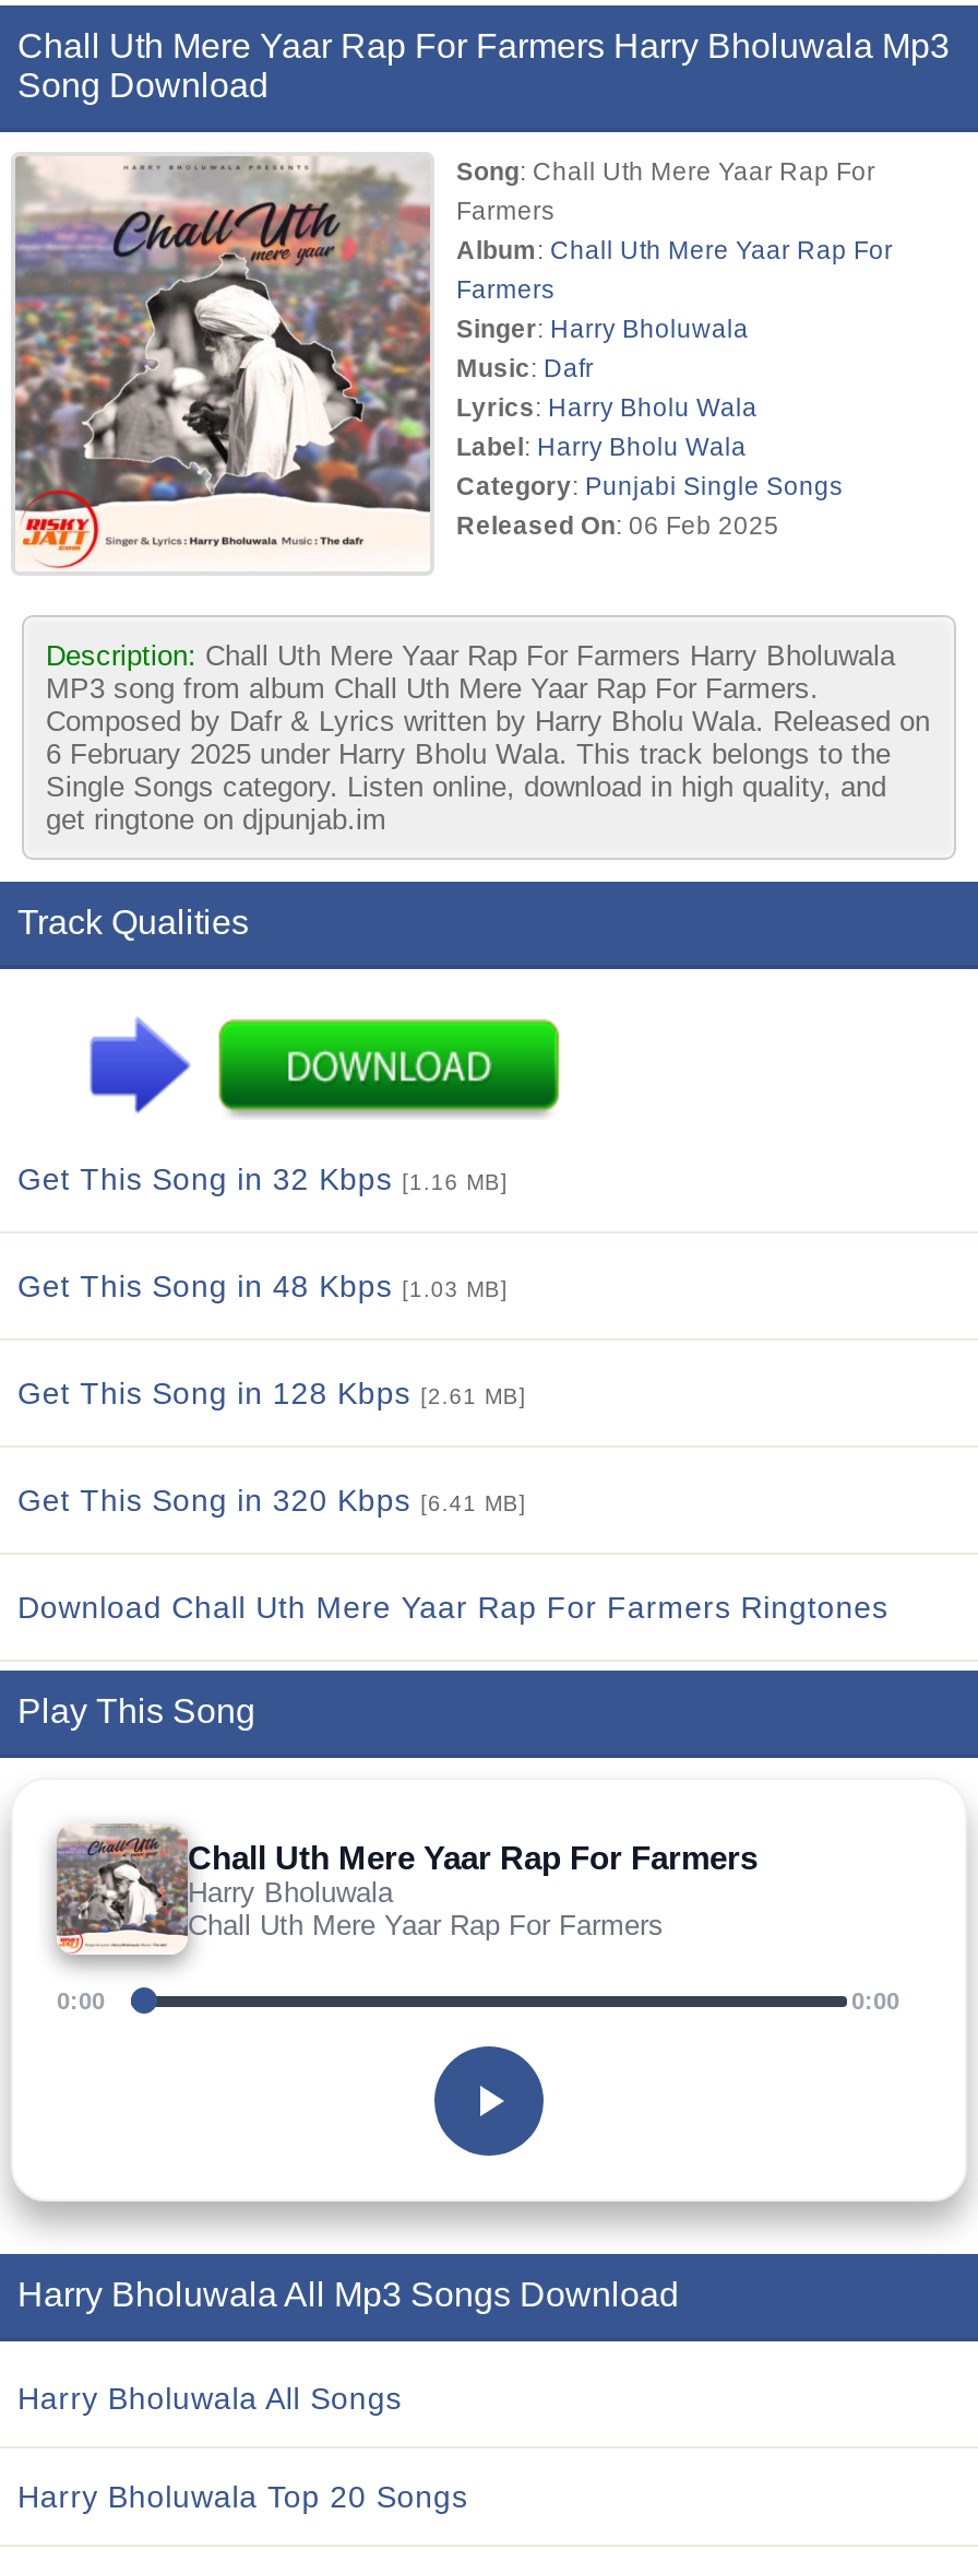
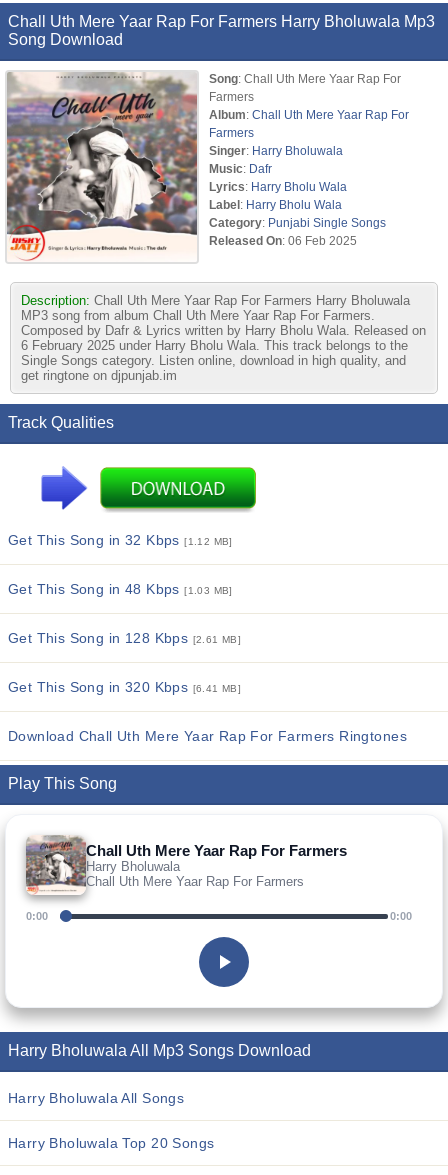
[17,1161,508,1196] Get This Song in 32 Kbps [1.16 MB] -> [8,532,233,548] Get This Song in 32 Kbps [1.12 MB]

